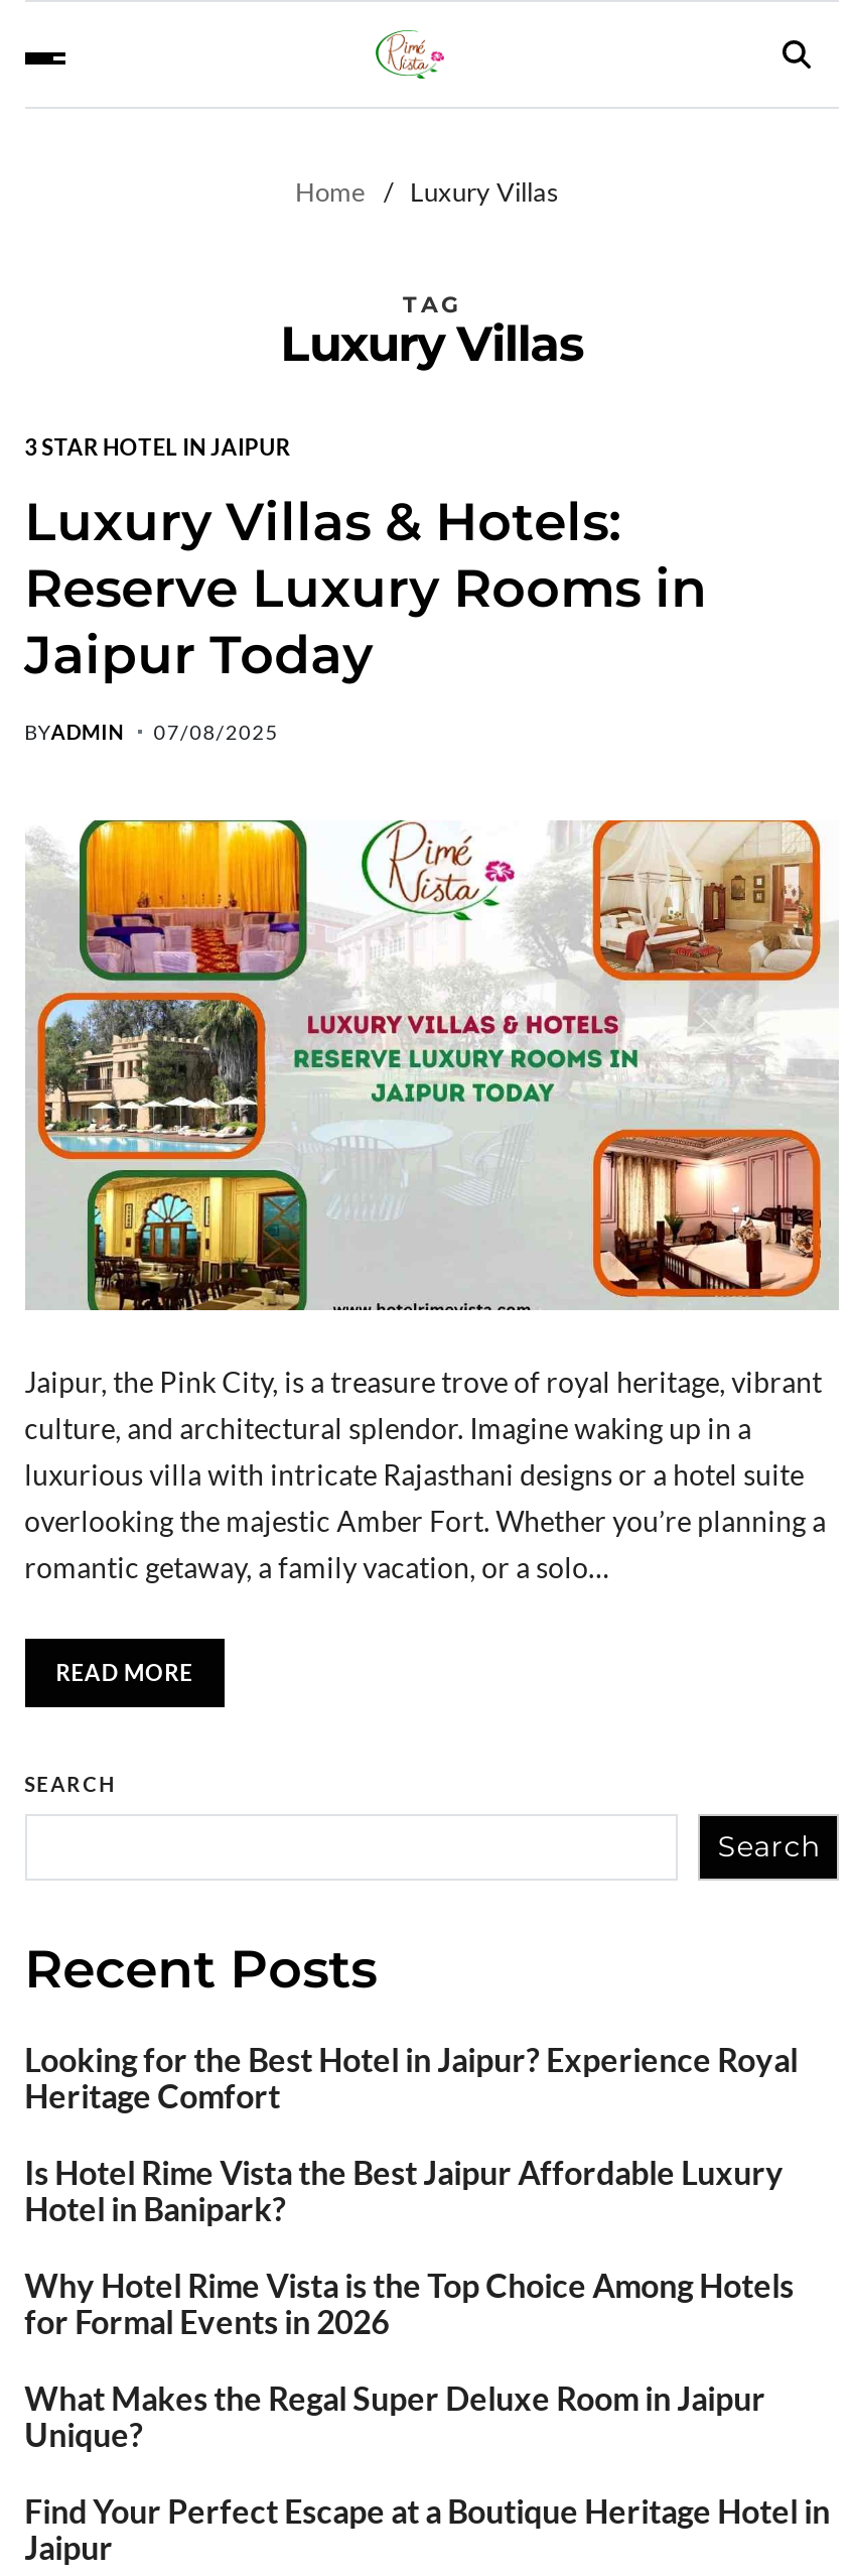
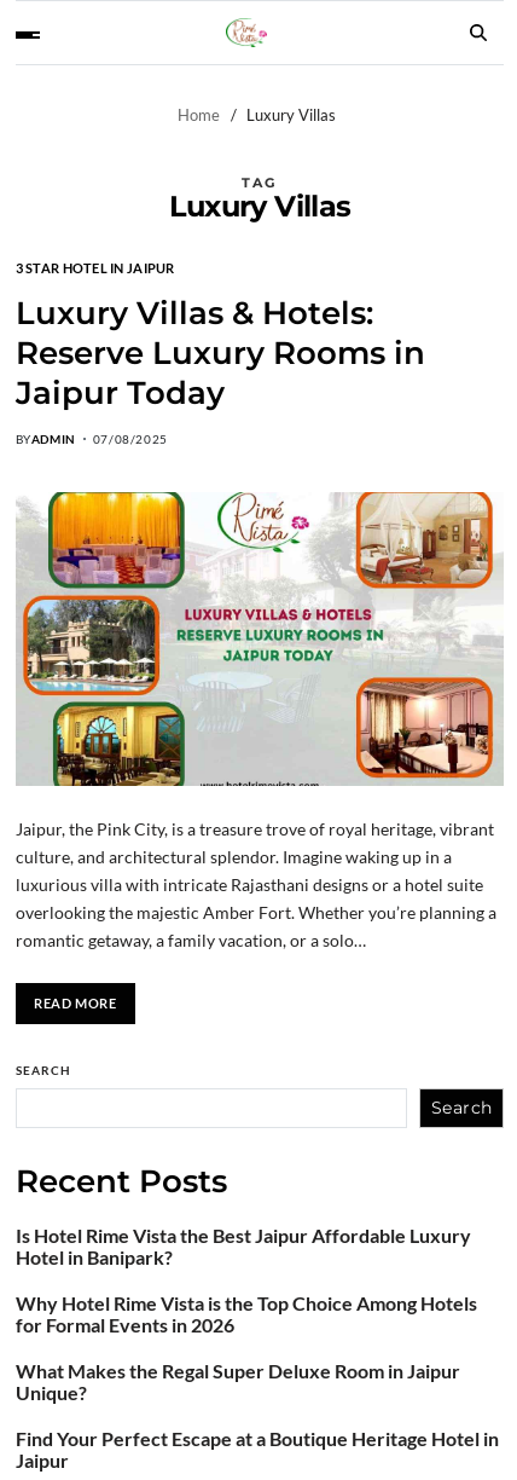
[24,2039,798,2114] Looking for the Best Hotel in Jaipur? Experience Royal | Heritage Comfort -> none

